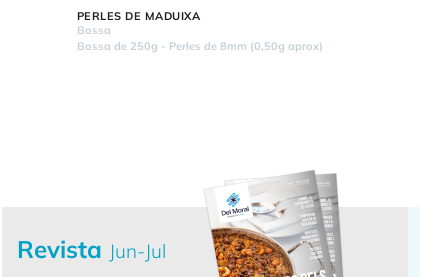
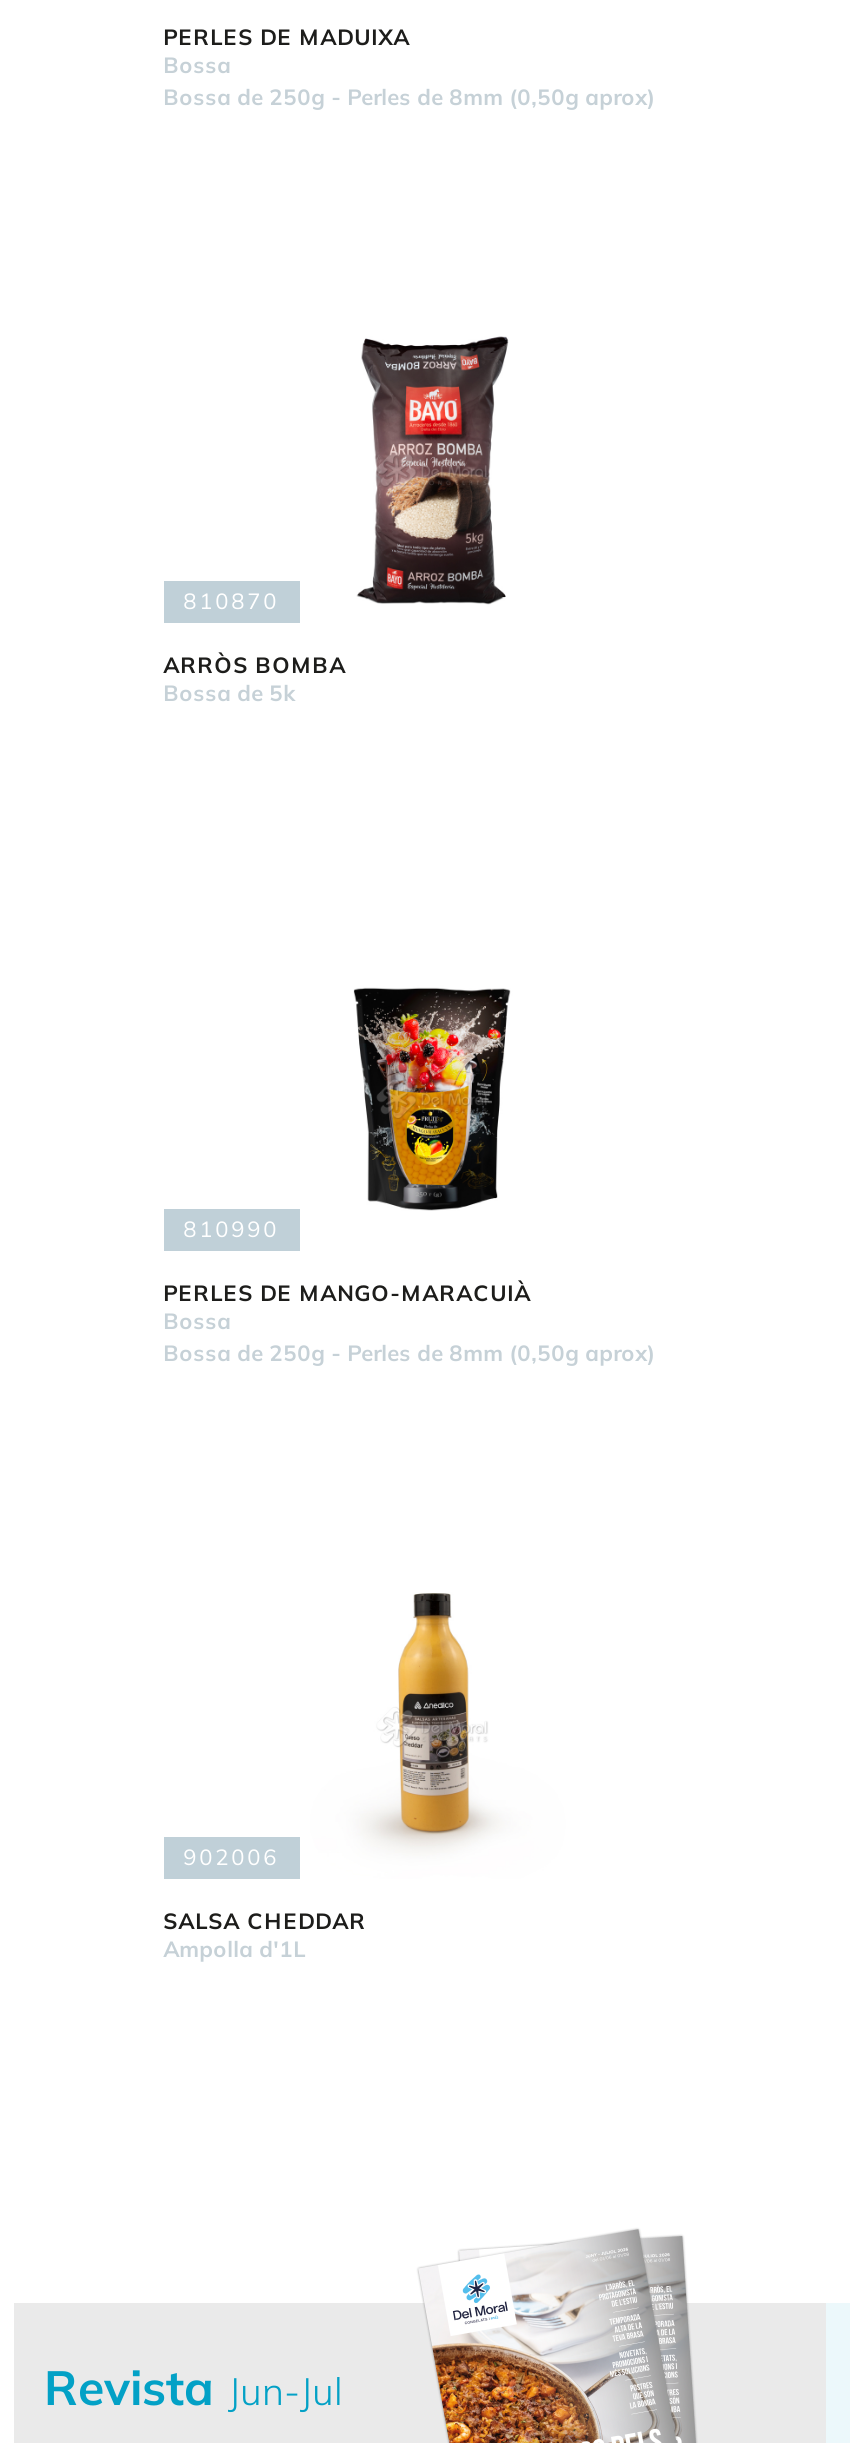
none -> [163,335,510,707] [image] | 810870 | ARRÒS BOMBA | Bossa de 5k
none -> [163,987,655,1367] [image] | 810990 | PERLES DE MANGO-MARACUIÀ | Bossa | Bossa de 250g - Perles de 8mm (0,50g aprox)
none -> [163,1591,484,1963] [image] | 902006 | SALSA CHEDDAR | Ampolla d'1L

